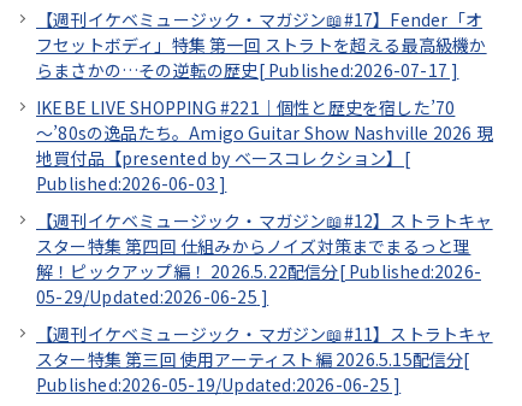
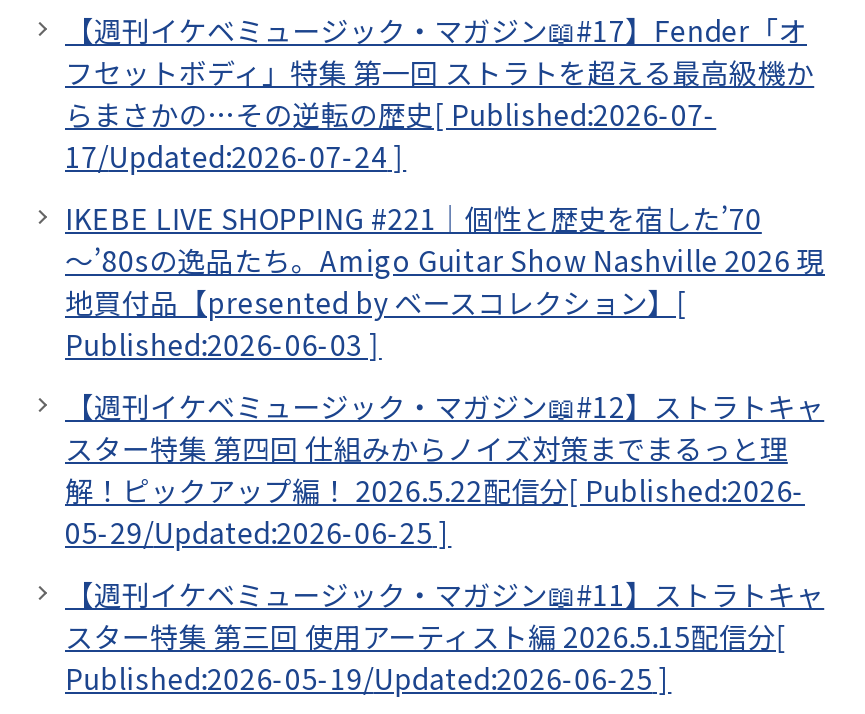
[36,58,459,82] らまさかの…その逆転の歴史[Published:2026-07-17] -> [65,94,716,176] らまさかの…その逆転の歴史[Published:2026-07- | 17/Updated:2026-07-24]

